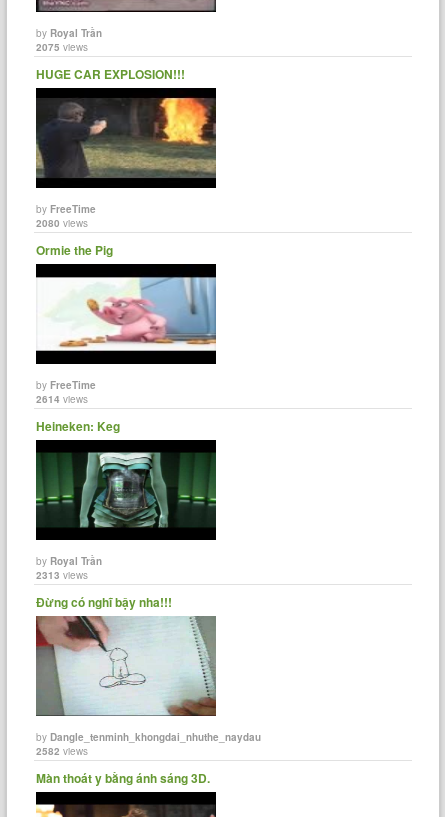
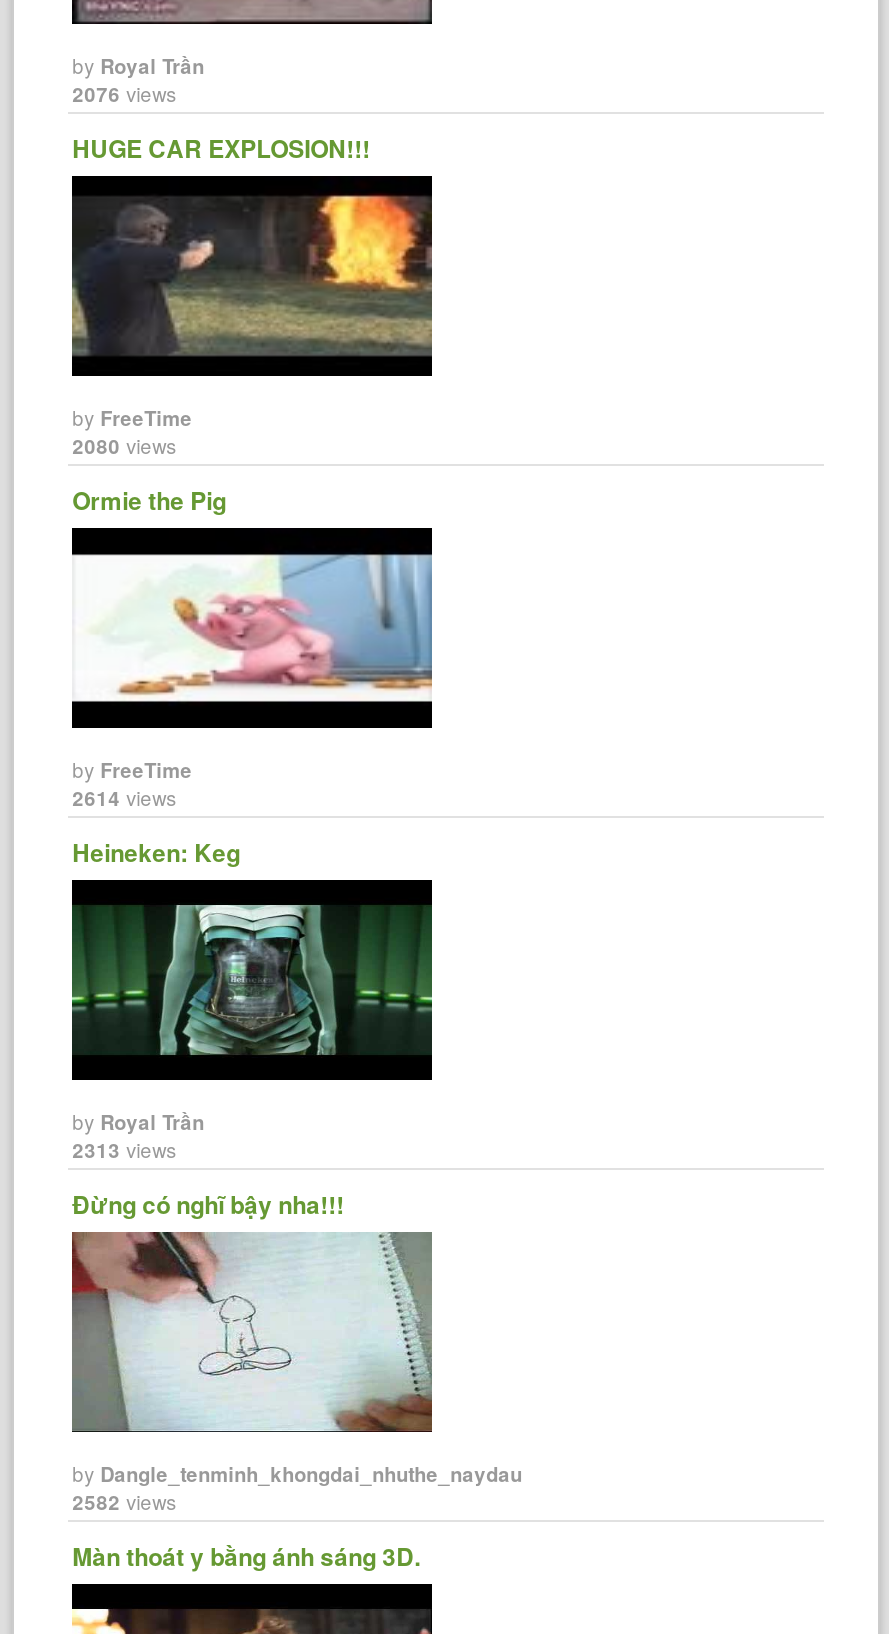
[36,39,88,53] 2075 views -> [72,79,176,107] 2076 views

